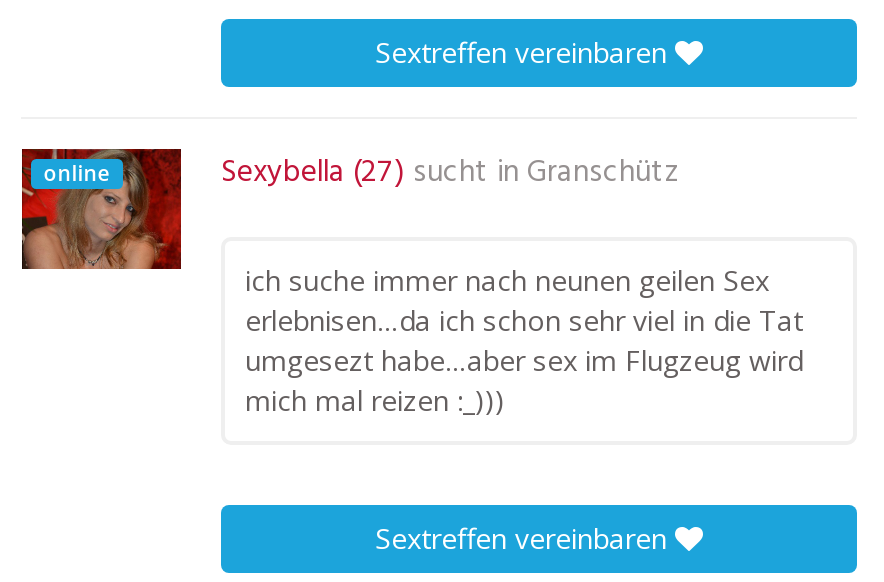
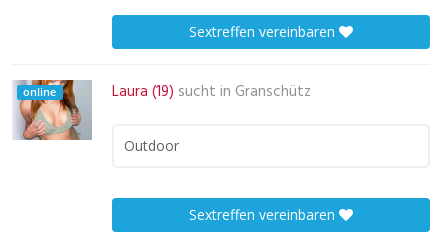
[19,147,679,271] [image] | Sexybella (27) sucht in Granschütz -> [12,79,311,140] [image] | Laura (19) sucht in Granschütz
[245,260,803,418] ich suche immer nach neunen geilen Sex | erlebnisen…da ich schon sehr viel in die Tat | umgesezt habe…aber sex im Flugzeug wird | mich mal reizen :_))) -> [124,135,179,154] Outdoor

